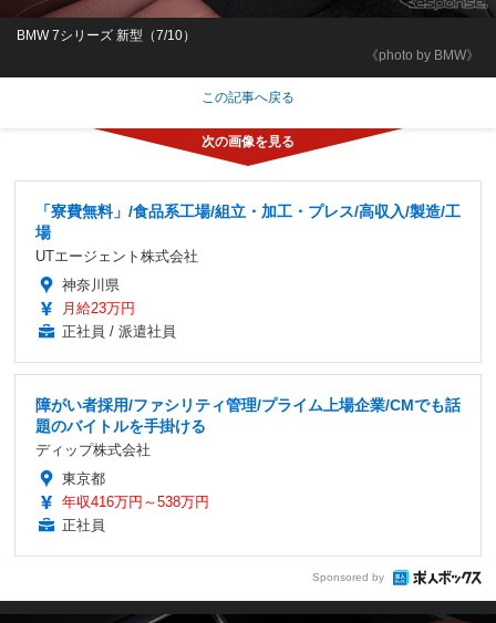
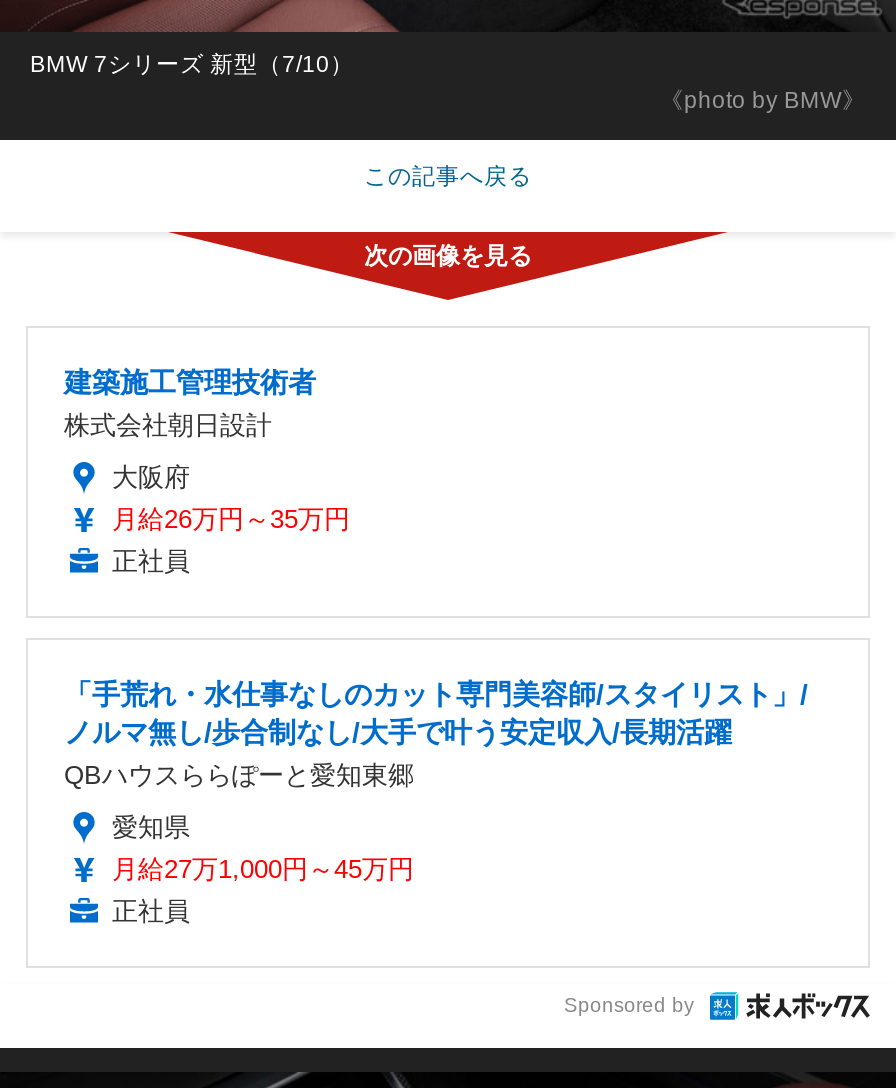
[35,202,461,264] 「寮費無料」/食品系工場/組立・加工・プレス/高収入/製造/工 | 場 | UTエージェント株式会社 -> [64,365,316,439] 建築施工管理技術者 | 株式会社朝日設計
[62,276,176,339] 神奈川県 | 月給23万円 | 正社員 / 派遣社員 -> [112,461,350,575] 大阪府 | 月給26万円～35万円 | 正社員
[35,396,461,458] 障がい者採用/ファシリティ管理/プライム上場企業/CMでも話 | 題のバイトルを手掛ける | ディップ株式会社 -> [64,677,808,789] 「手荒れ・水仕事なしのカット専門美容師/スタイリスト」/ | ノルマ無し/歩合制なし/大手で叶う安定収入/長期活躍 | QBハウスららぽーと愛知東郷
[62,470,209,510] 東京都 | 年収416万円～538万円 -> [112,811,414,883] 愛知県 | 月給27万1,000円～45万円

